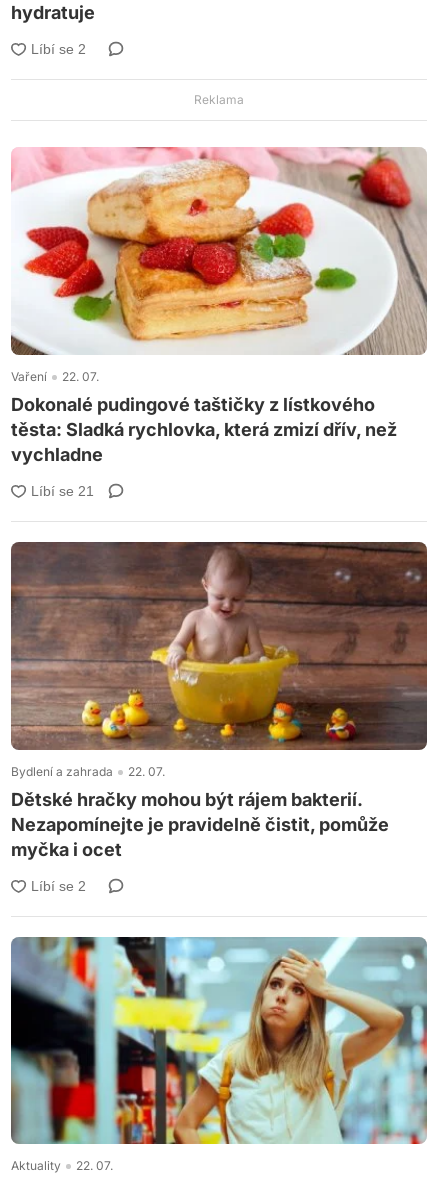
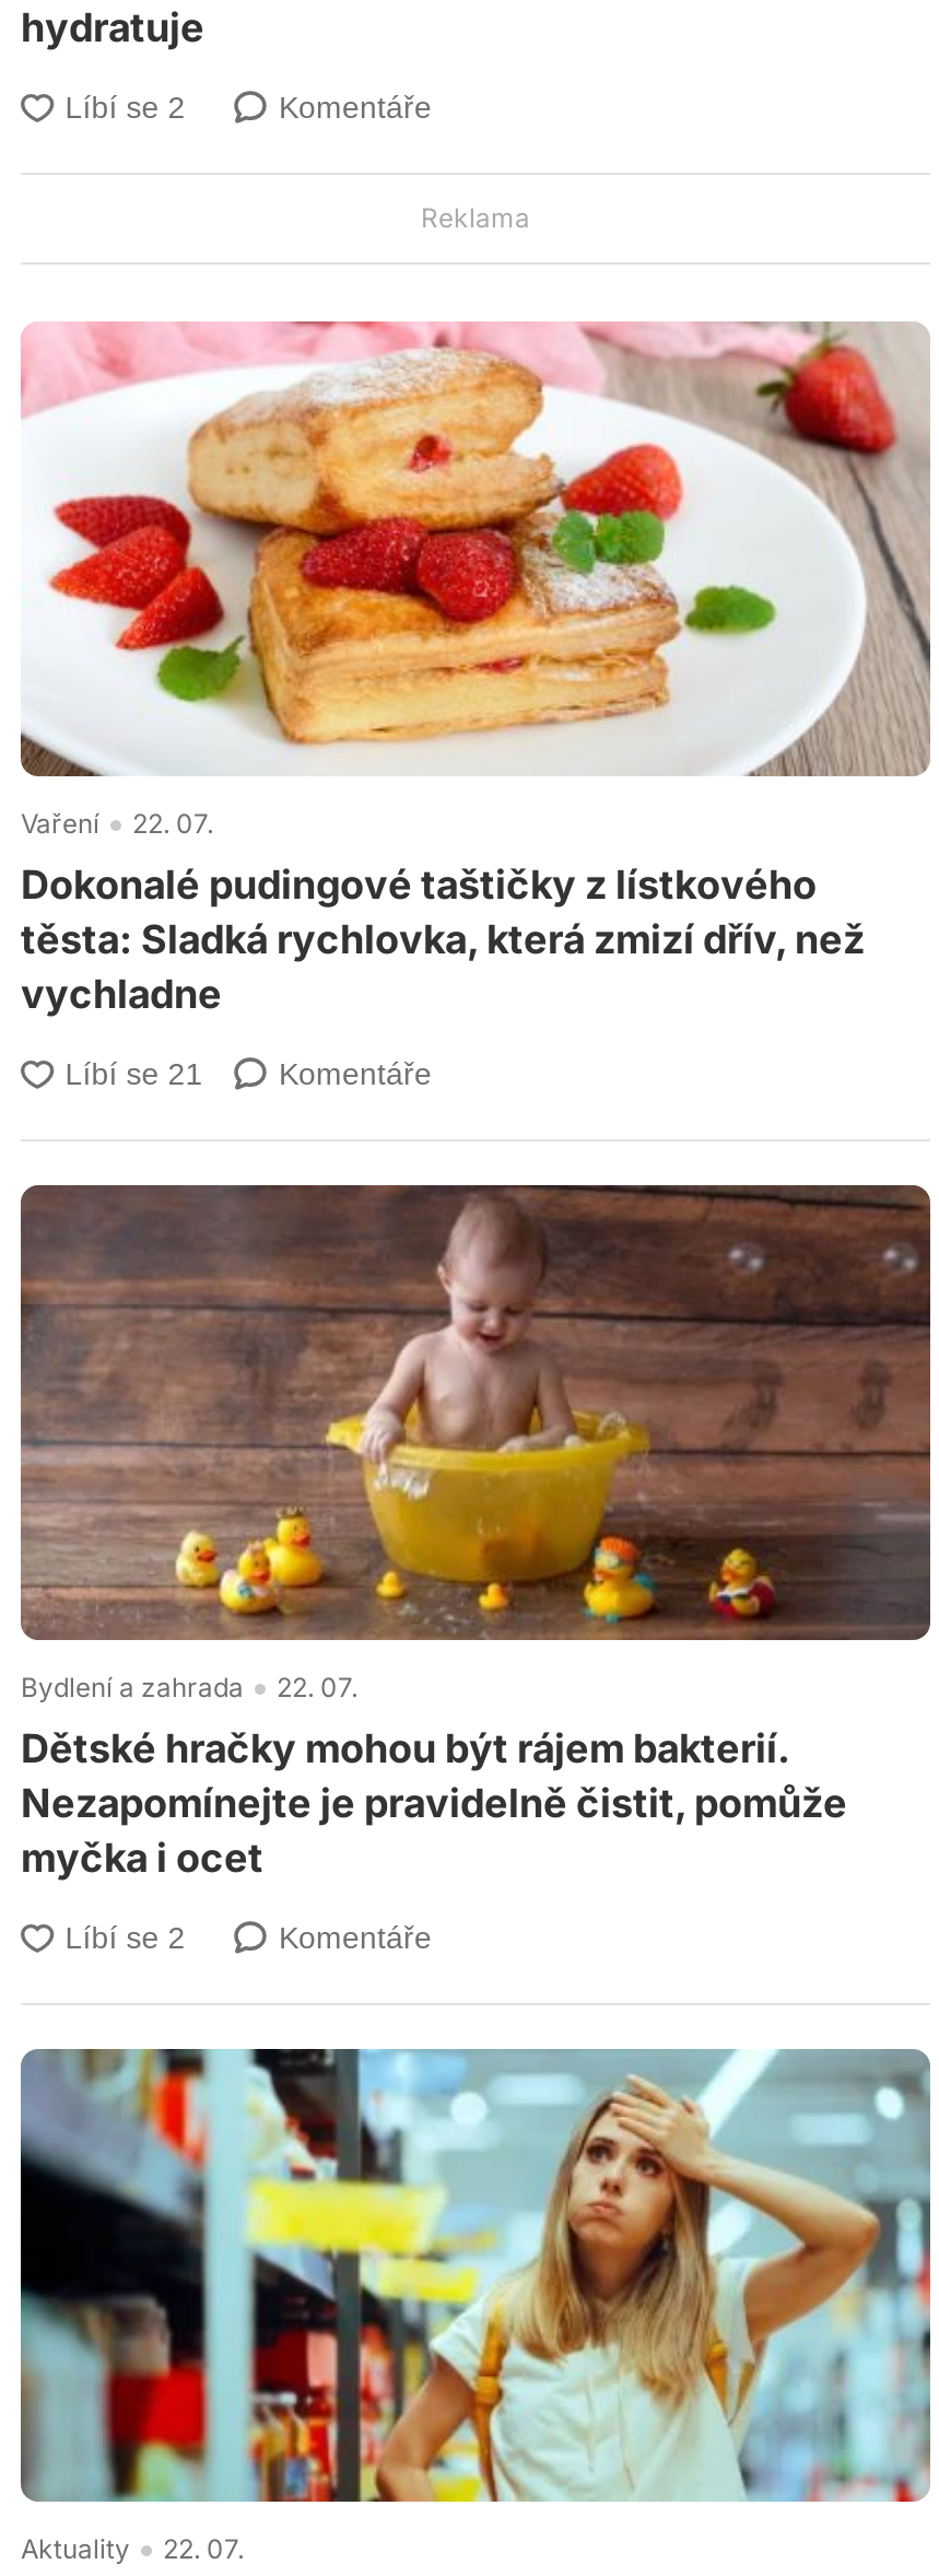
none -> [279,91,432,126] Komentáře
none -> [279,1057,432,1092] Komentáře
none -> [279,1920,432,1955] Komentáře

